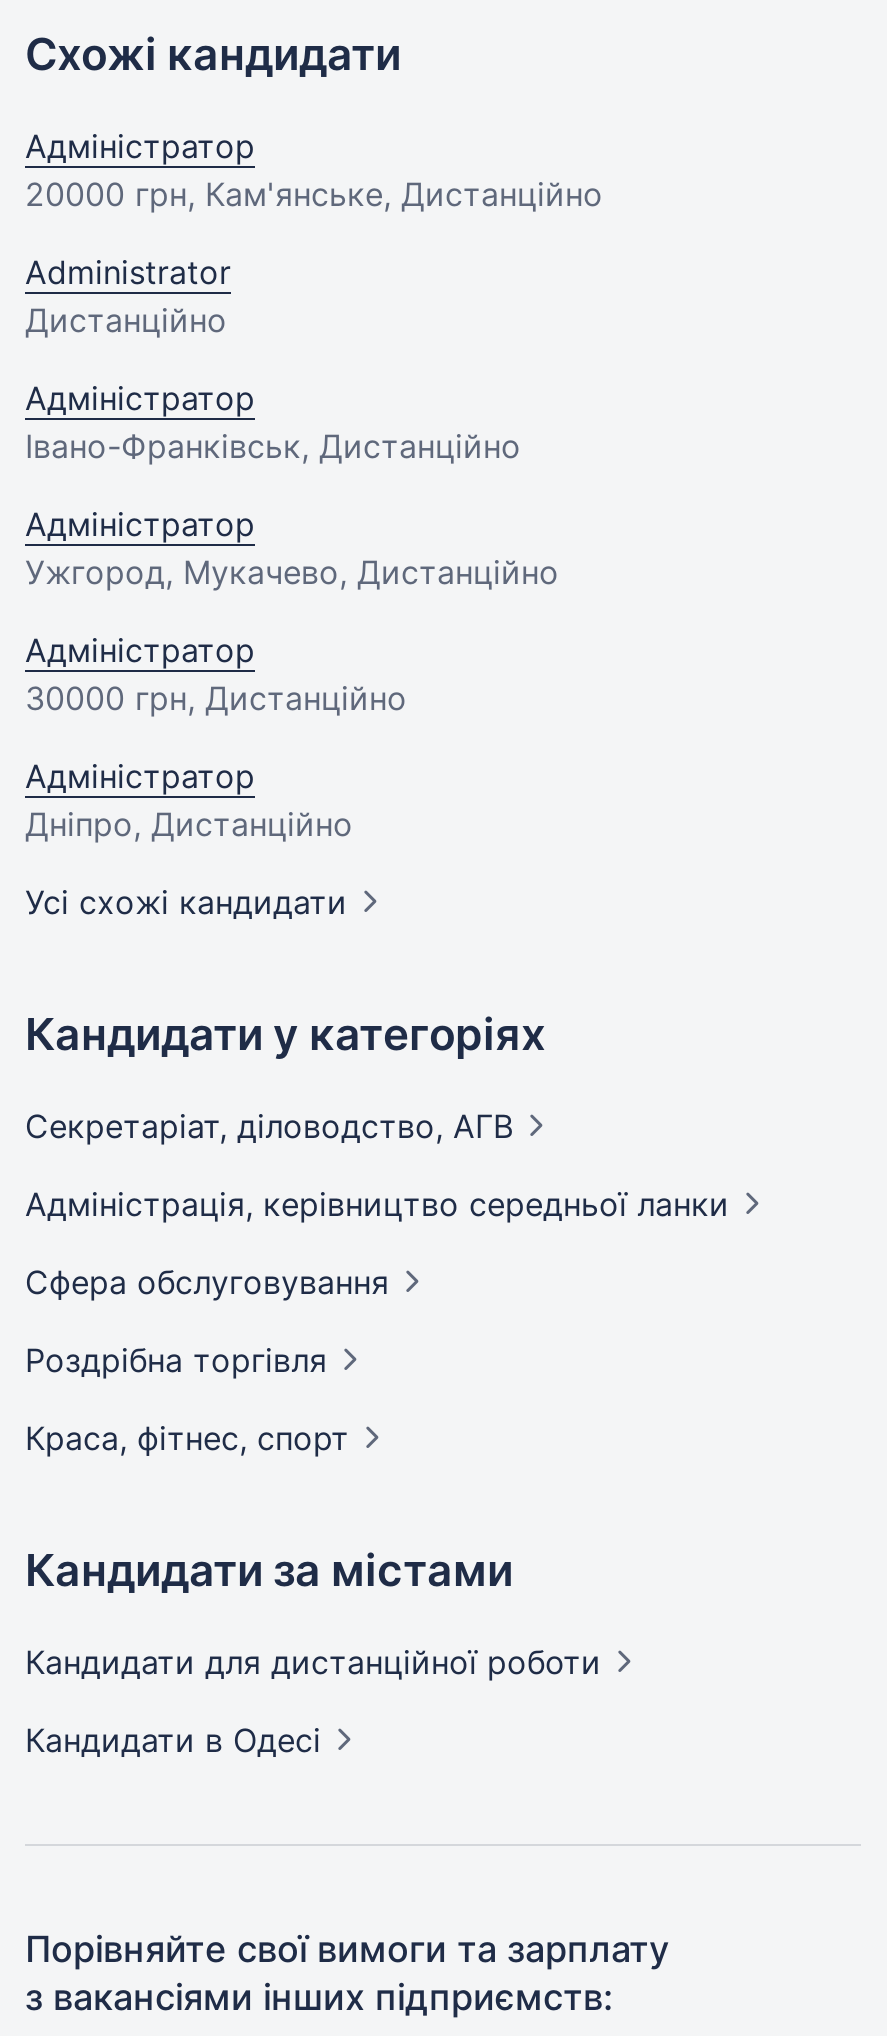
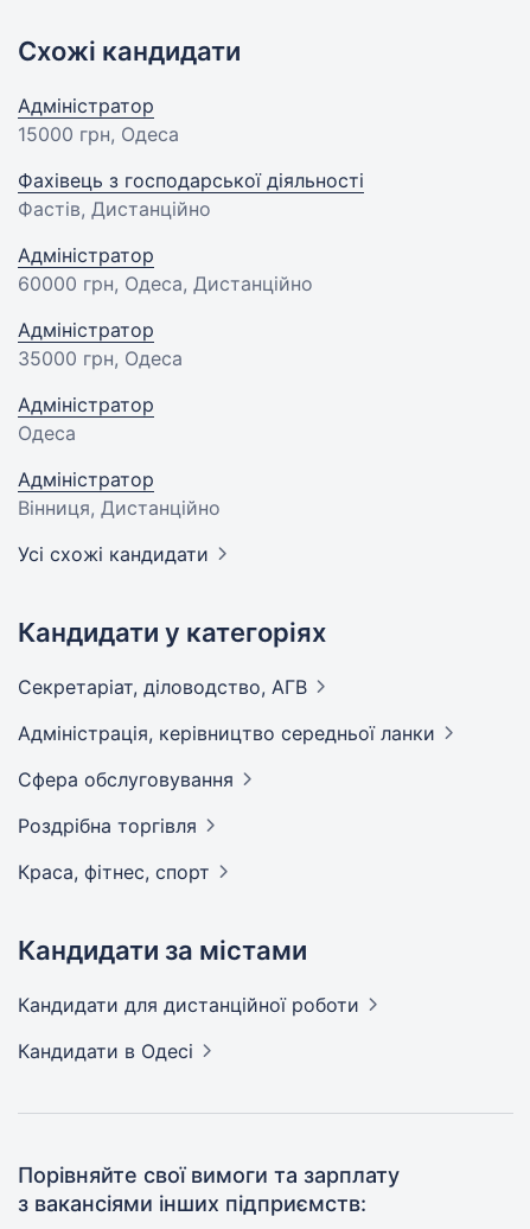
[25,174,603,214] 20000 грн, Кам'янське, Дистанційно -> [18,122,179,146] 15000 грн, Одеса
[25,252,231,340] Administrator | Дистанційно -> [18,168,364,221] Фахівець з господарської діяльності | Фастів, Дистанційно
[25,426,521,466] Івано-Франківськ, Дистанційно -> [18,272,313,295] 60000 грн, Одеса, Дистанційно
[25,552,559,592] Ужгород, Мукачево, Дистанційно -> [18,346,183,370] 35000 грн, Одеса
[25,678,407,718] 30000 грн, Дистанційно -> [18,421,76,445] Одеса
[25,804,353,844] Дніпро, Дистанційно -> [18,496,221,520] Вінниця, Дистанційно

